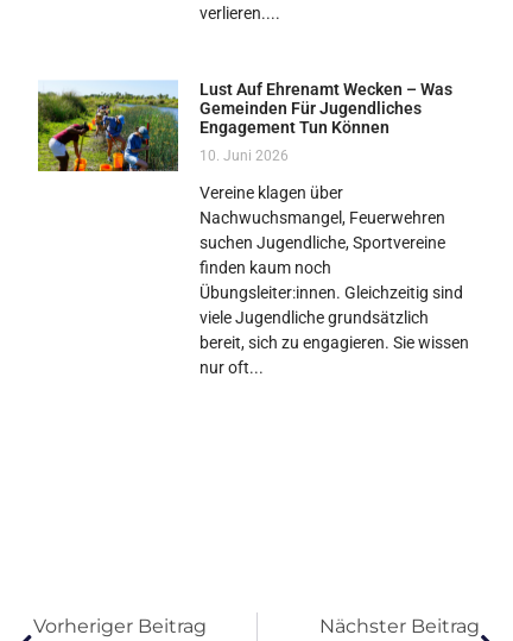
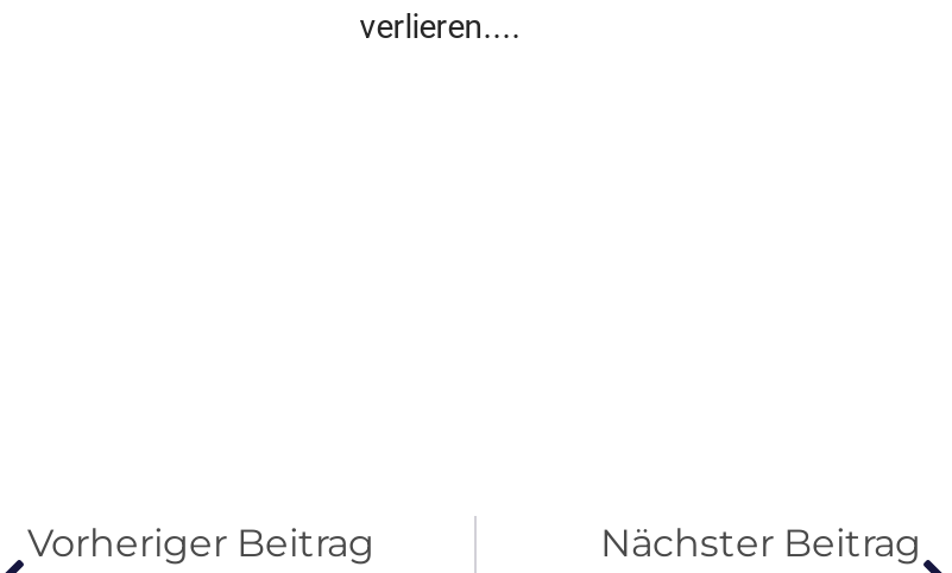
[37,79,469,377] [image] | Lust Auf Ehrenamt Wecken – Was | Gemeinden Für Jugendliches | Engagement Tun Können | 10. Juni 2026 | Vereine klagen über | Nachwuchsmangel, Feuerwehren | suchen Jugendliche, Sportvereine | finden kaum noch | Übungsleiter:innen. Gleichzeitig sind | viele Jugendliche grundsätzlich | bereit, sich zu engagieren. Sie wissen | nur oft -> none

